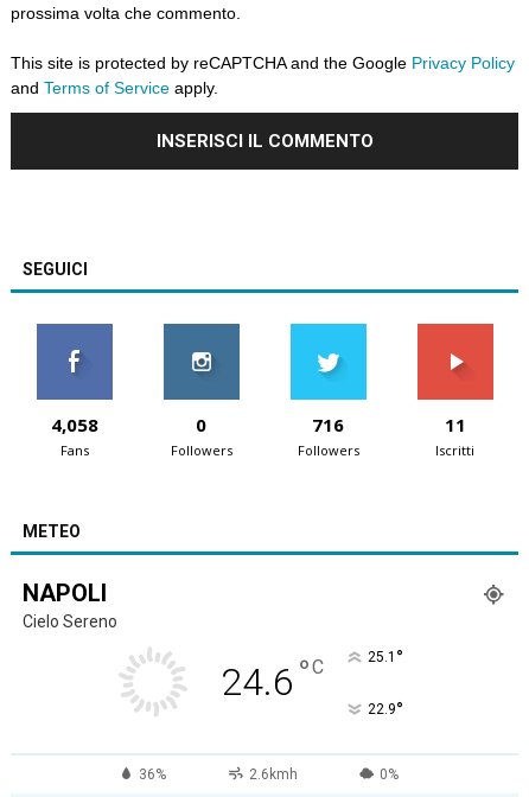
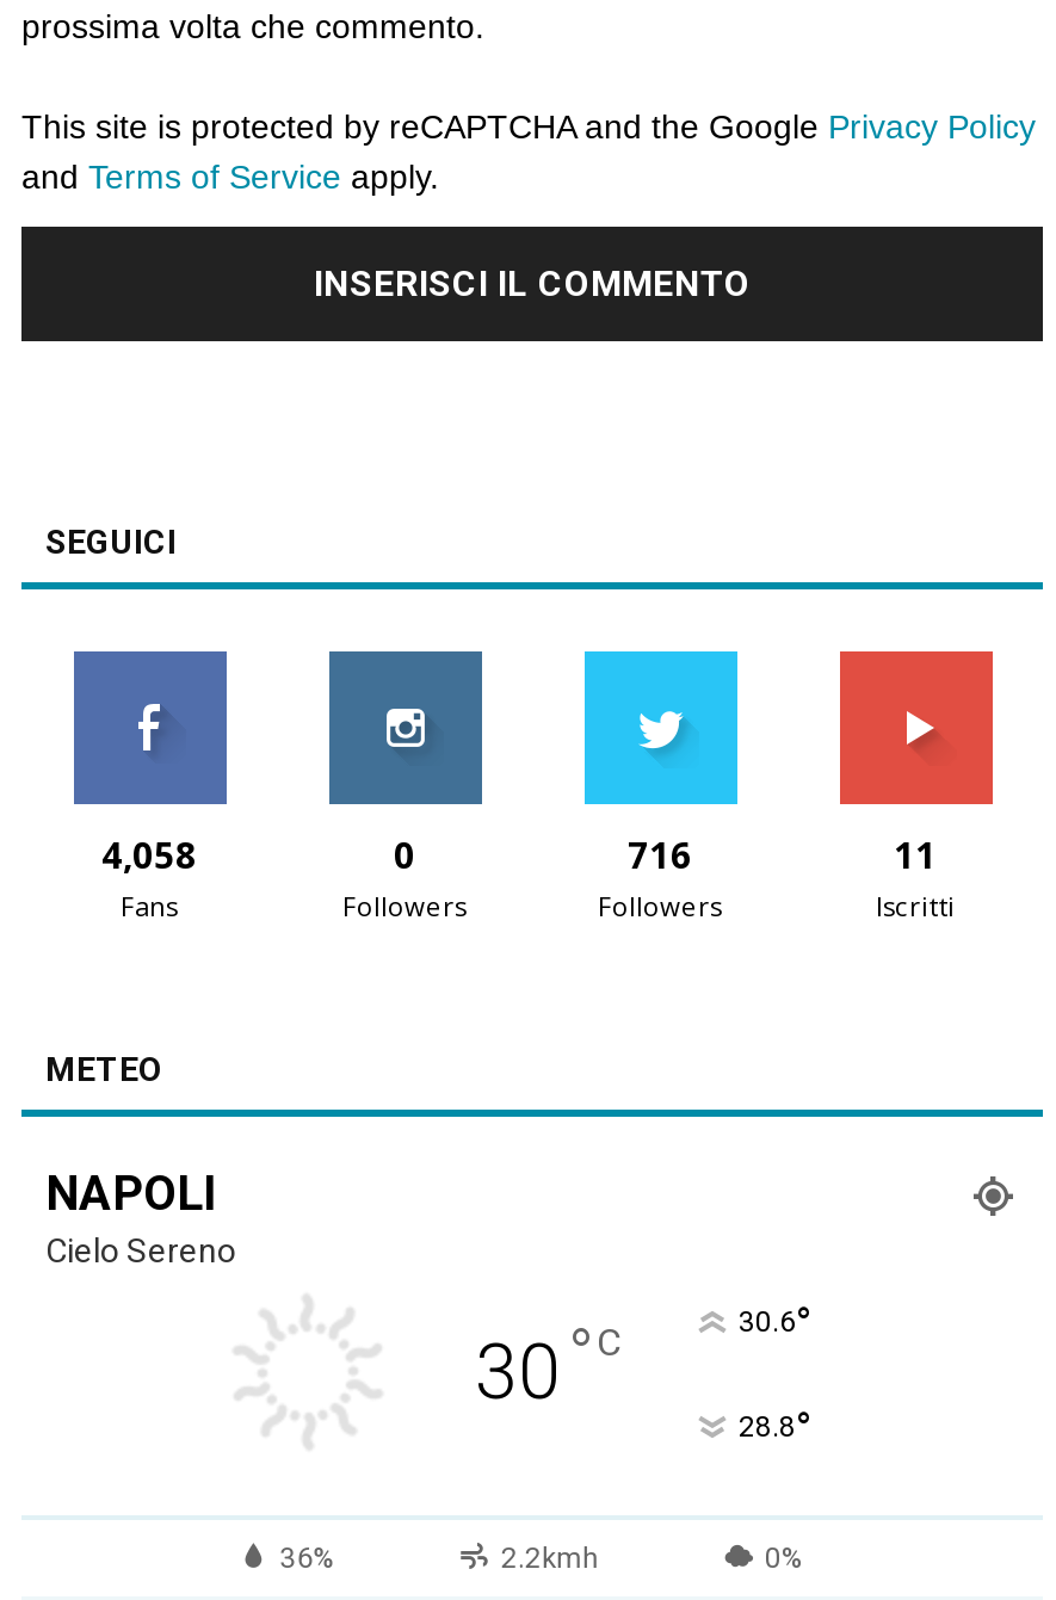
[367,645,403,670] 25.1° -> [739,1298,810,1348] 30.6°
[221,652,324,704] 24.6 °C -> [475,1312,620,1417] 30 °C
[367,697,403,722] 22.9° -> [739,1403,810,1453] 28.8°
[249,766,297,783] 2.6kmh -> [501,1542,599,1575] 2.2kmh

